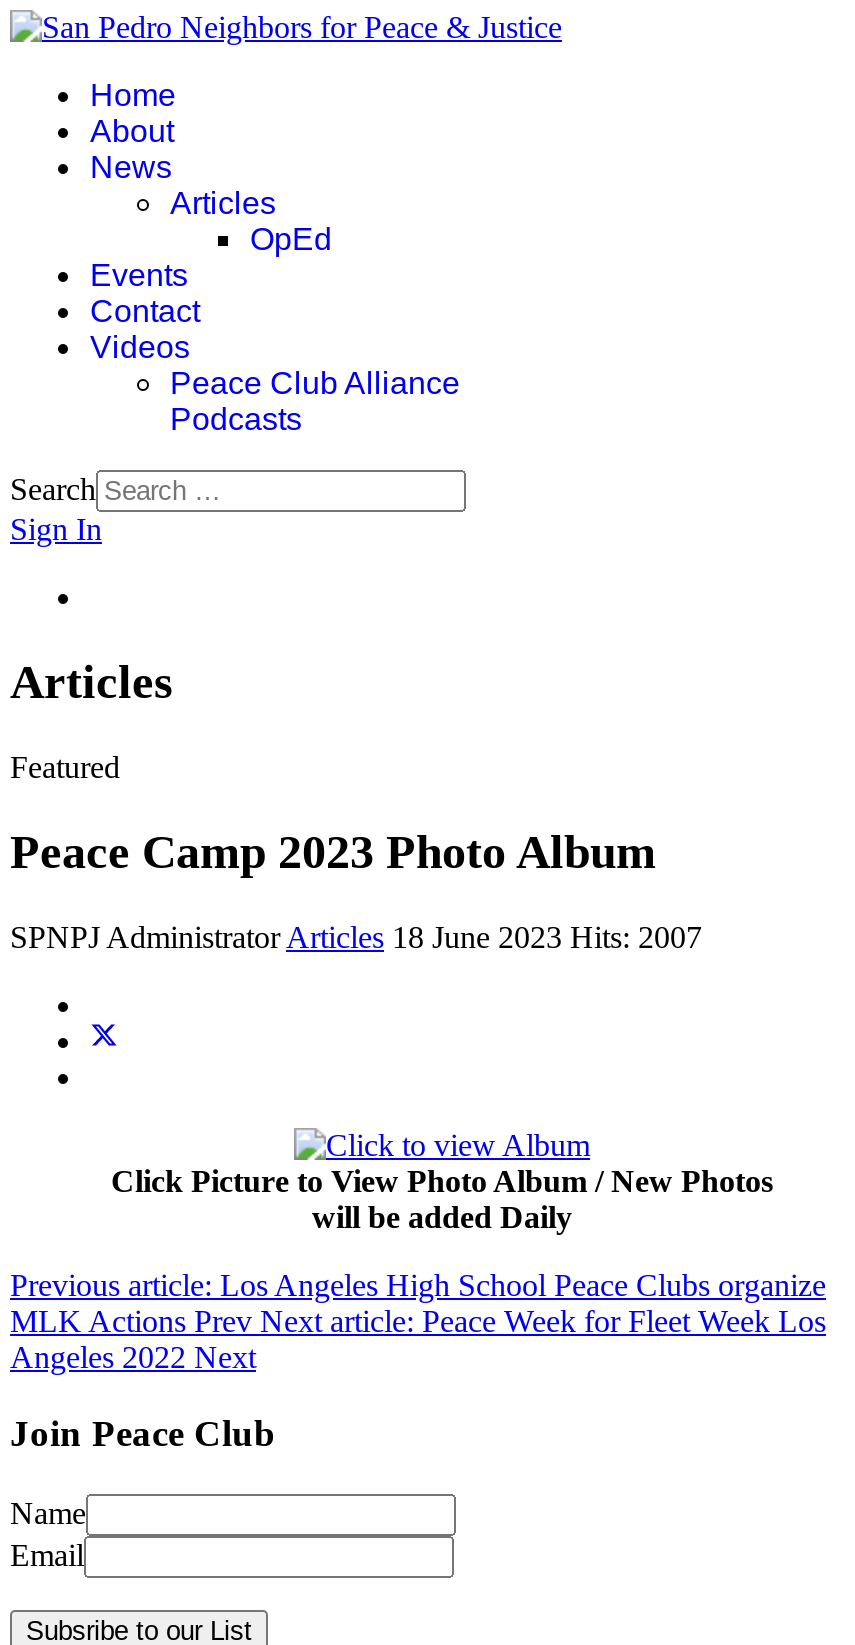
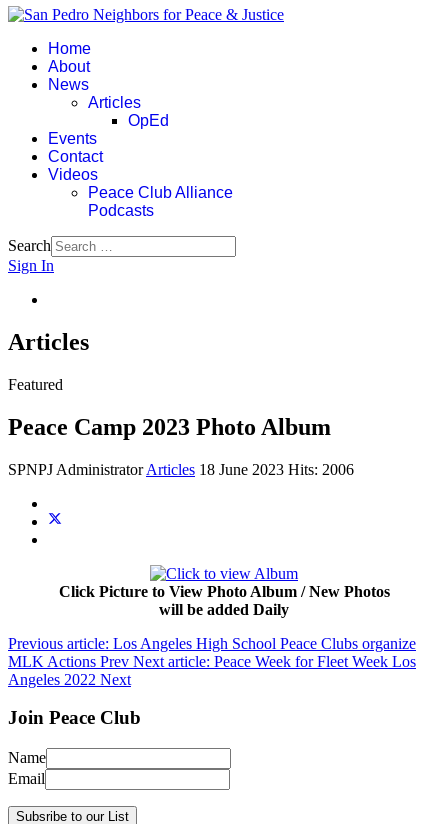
[10,919,702,953] SPNPJ Administrator Articles 18 June 2023 Hits: 2007 -> [8,461,354,478] SPNPJ Administrator Articles 18 June 2023 Hits: 2006

